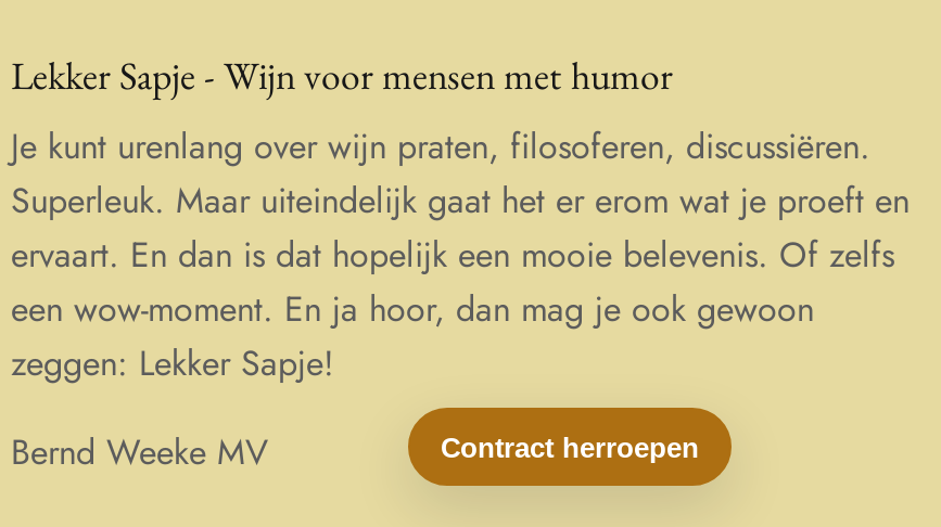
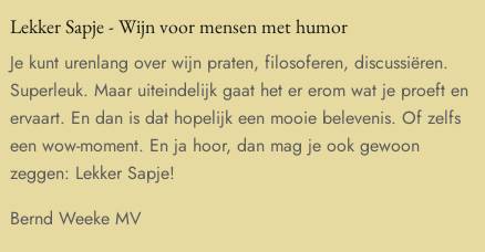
[406,404,734,489] [image] -> none

